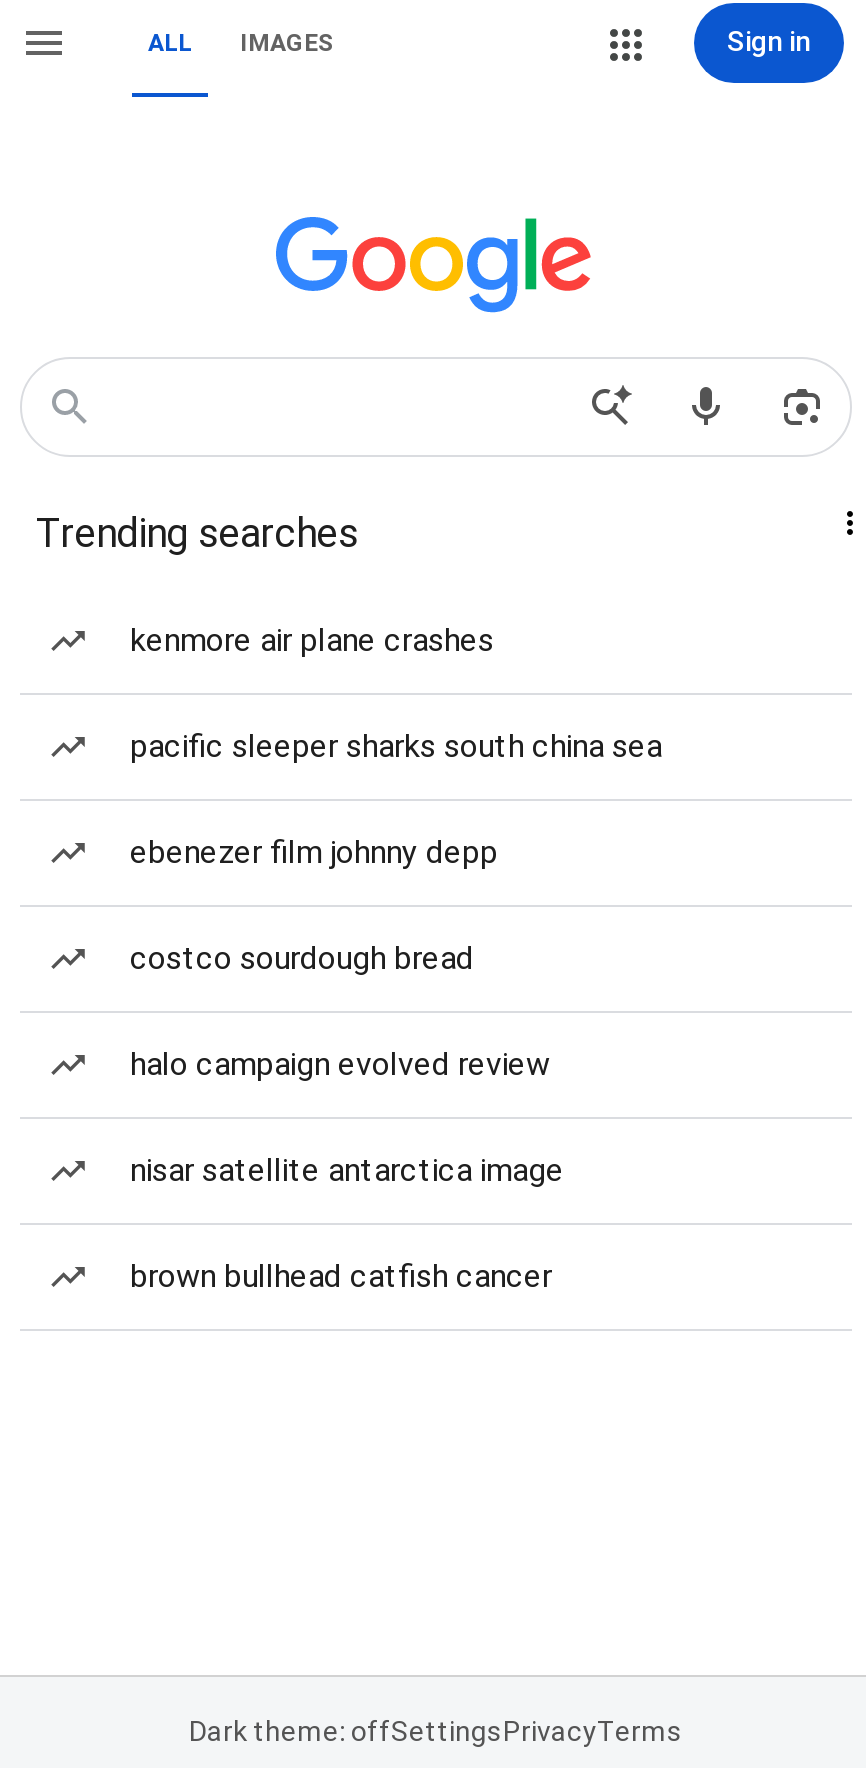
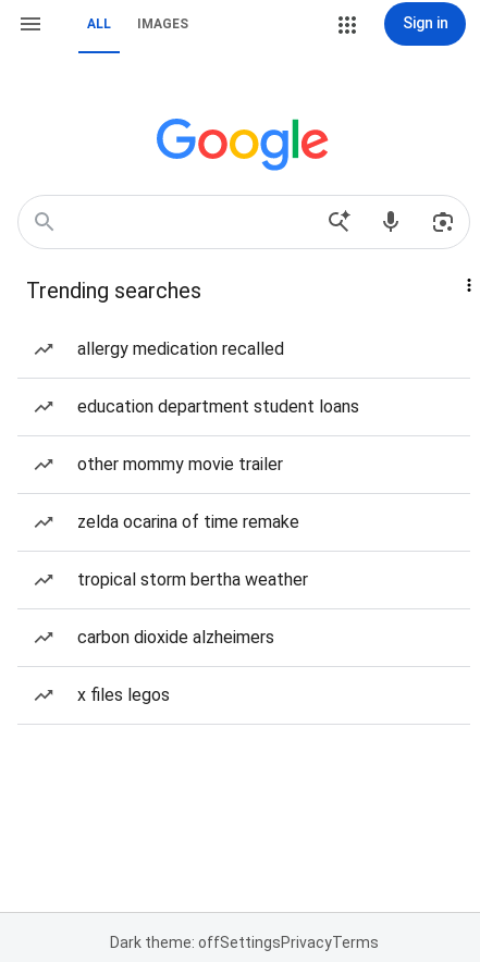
[130,621,494,659] kenmore air plane crashes -> [77,338,284,359] allergy medication recalled
[130,727,662,765] pacific sleeper sharks south china sea -> [77,396,359,417] education department student loans
[130,833,498,871] ebenezer film johnny depp -> [77,454,283,474] other mommy movie trailer
[130,939,474,977] costco sourdough bread -> [77,511,299,532] zelda ocarina of time remake
[130,1045,550,1083] halo campaign evolved review -> [77,569,308,590] tropical storm bertha weather
[130,1151,564,1189] nisar satellite antarctica image -> [77,627,274,647] carbon dioxide alzheimers
[130,1257,552,1295] brown bullhead catfish cancer -> [77,684,170,705] x files legos

